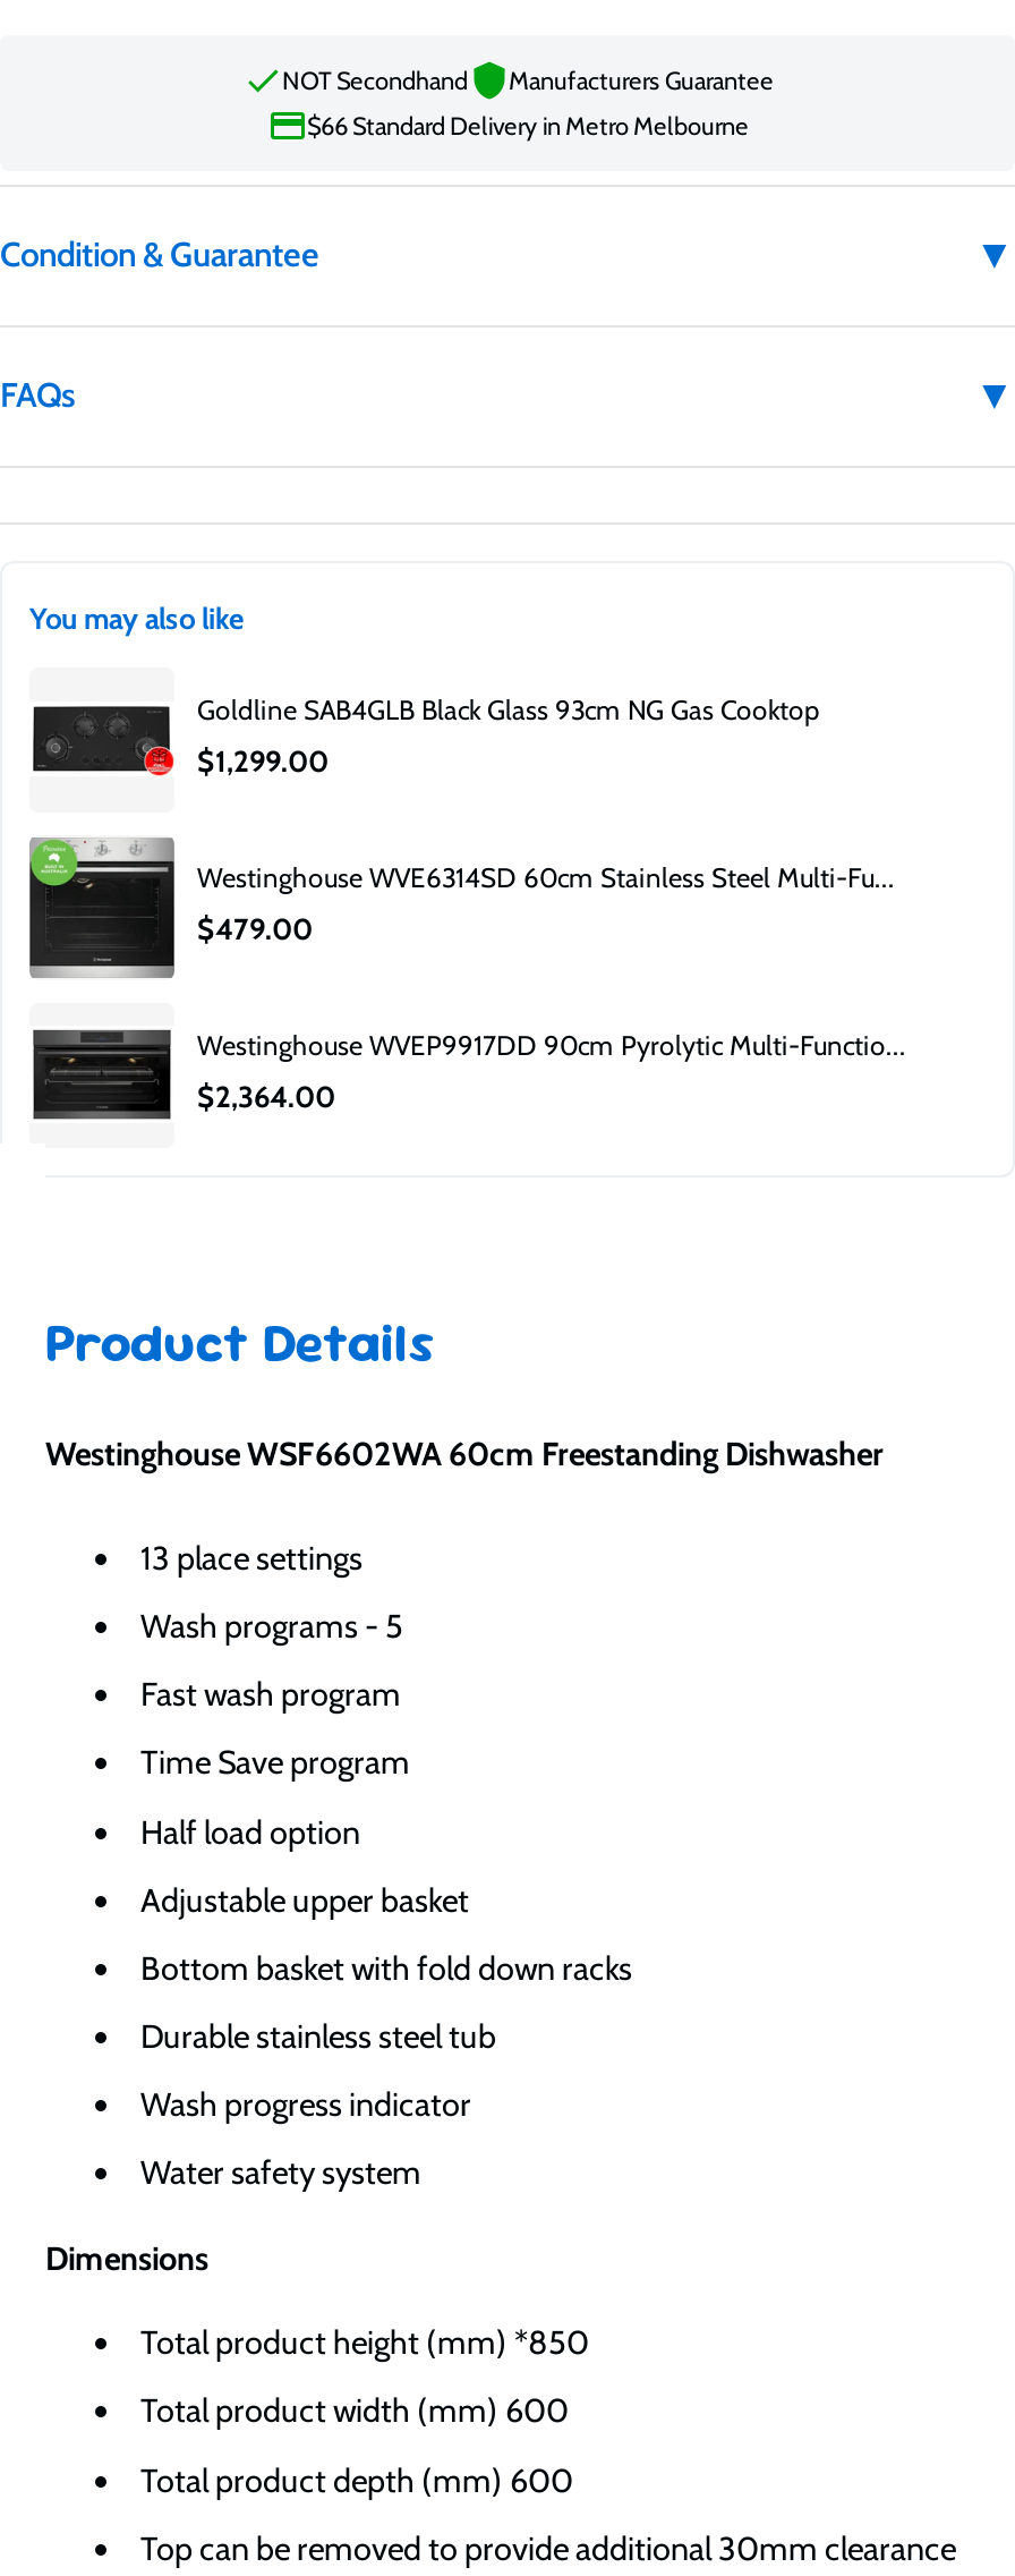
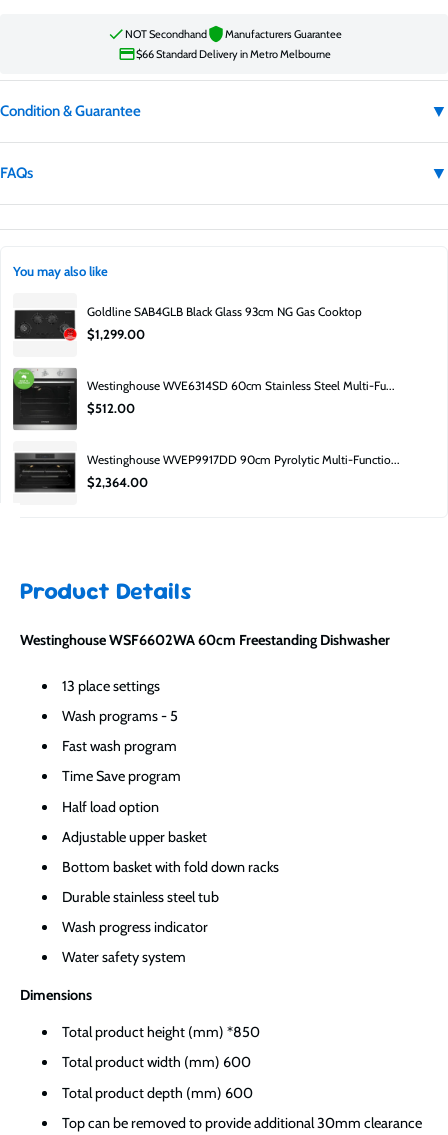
[197,910,313,946] $479.00 -> [87,400,135,416] $512.00

